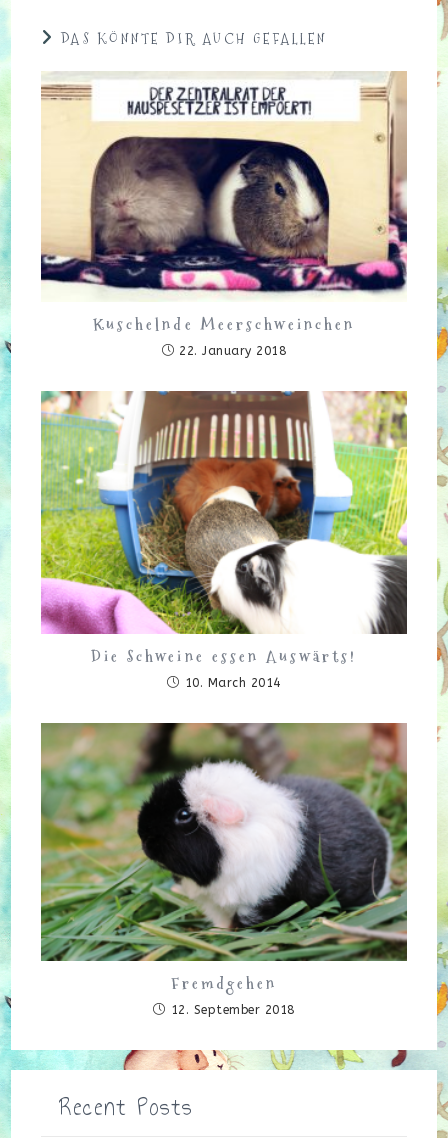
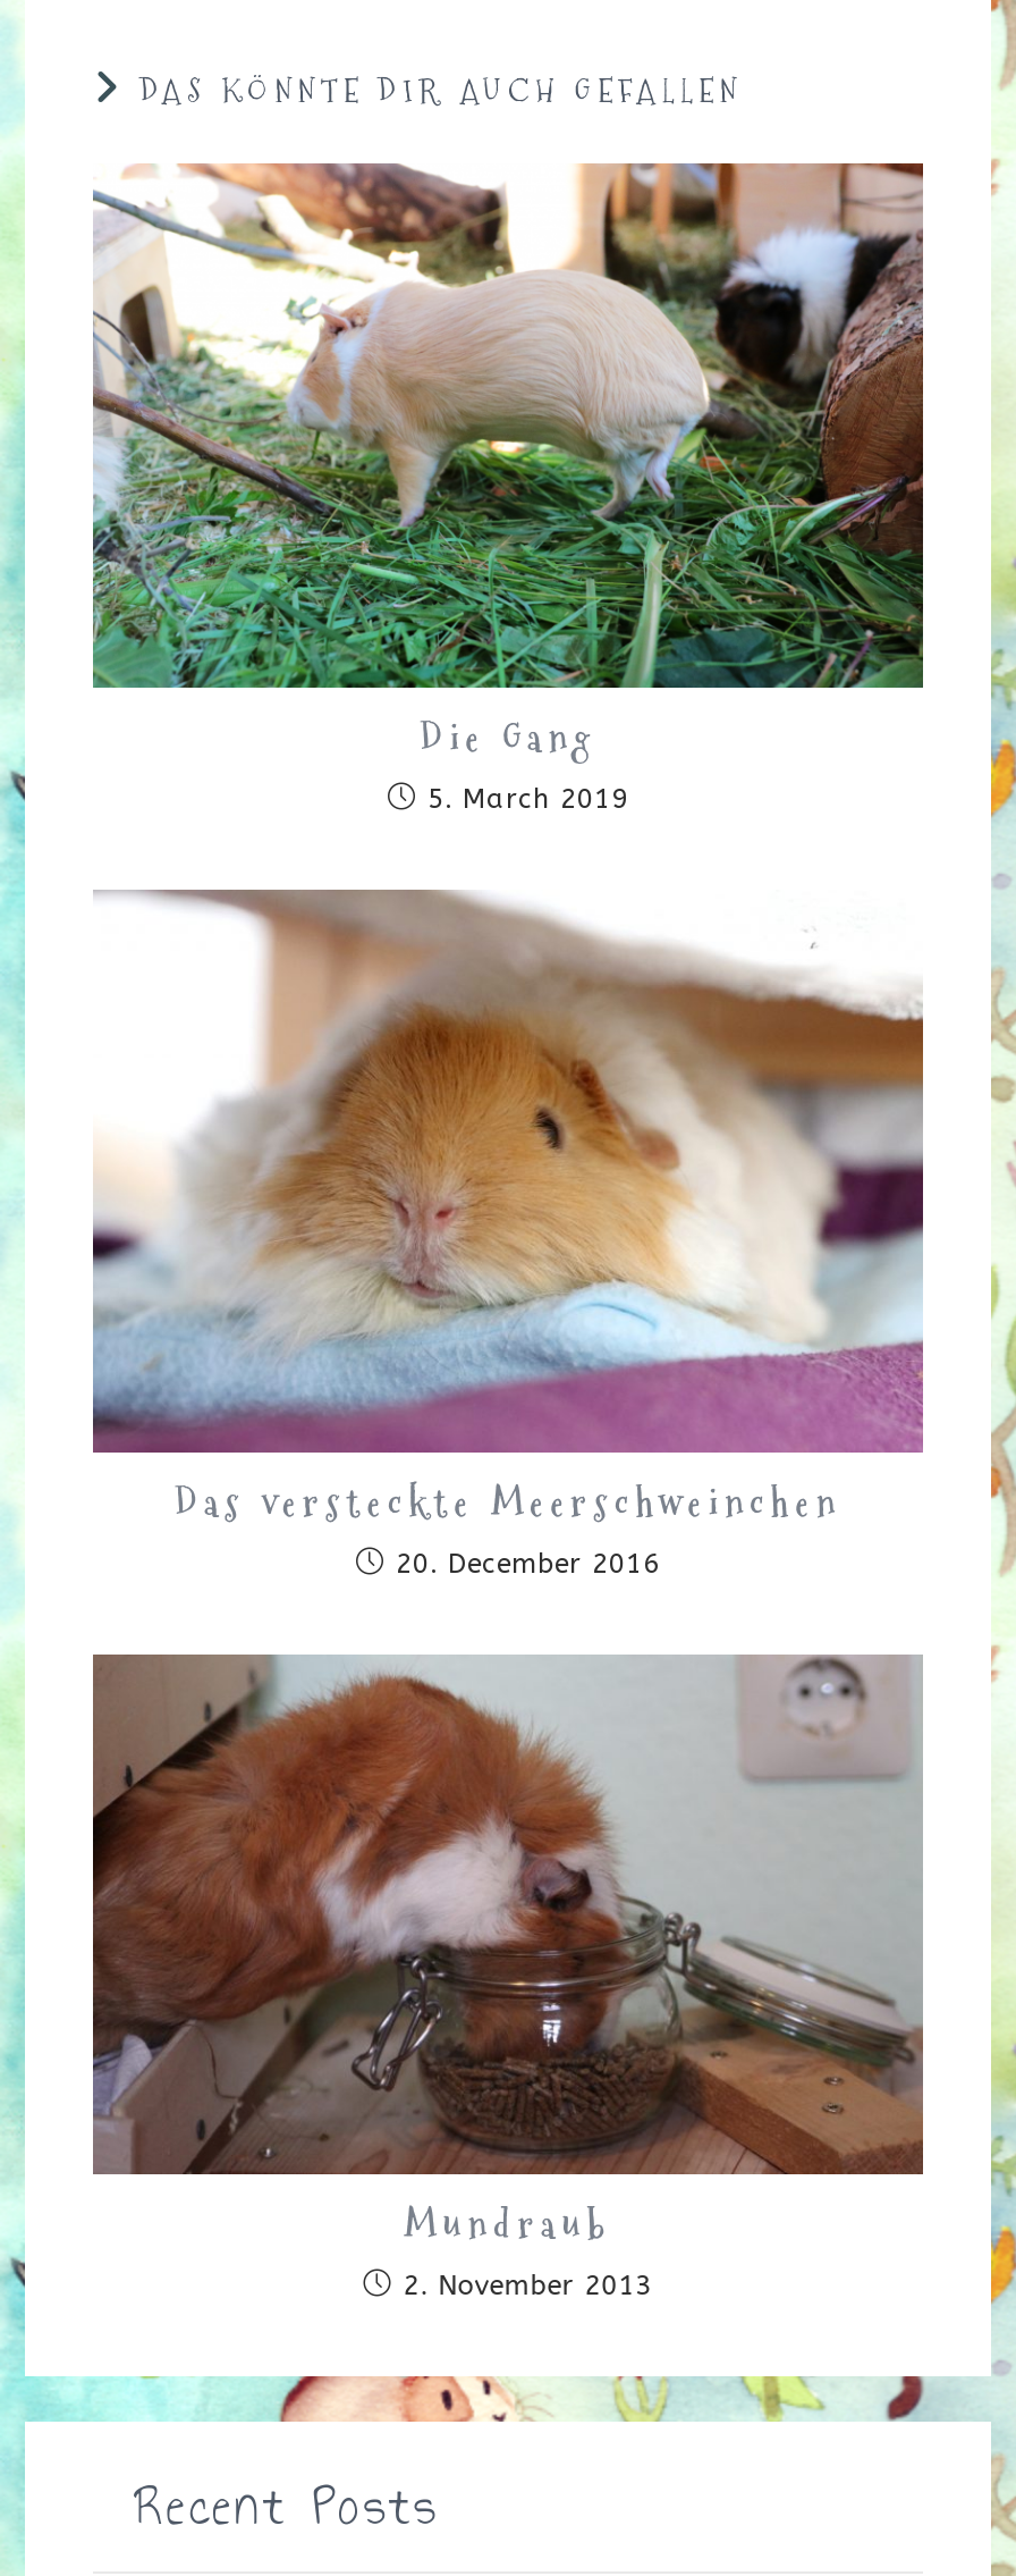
[40,72,408,358] [image] | Kuschelnde Meerschweinchen | 22. January 2018 -> [91,161,925,815] [image] | Die Gang | 5. March 2019
[40,390,408,690] [image] | Die Schweine essen Auswärts! | 10. March 2014 -> [91,887,925,1579] [image] | Das versteckte Meerschweinchen | 20. December 2016
[40,722,407,1017] [image] | Fremdgehen | 12. September 2018 -> [91,1641,923,2302] [image] | Mundraub | 2. November 2013

